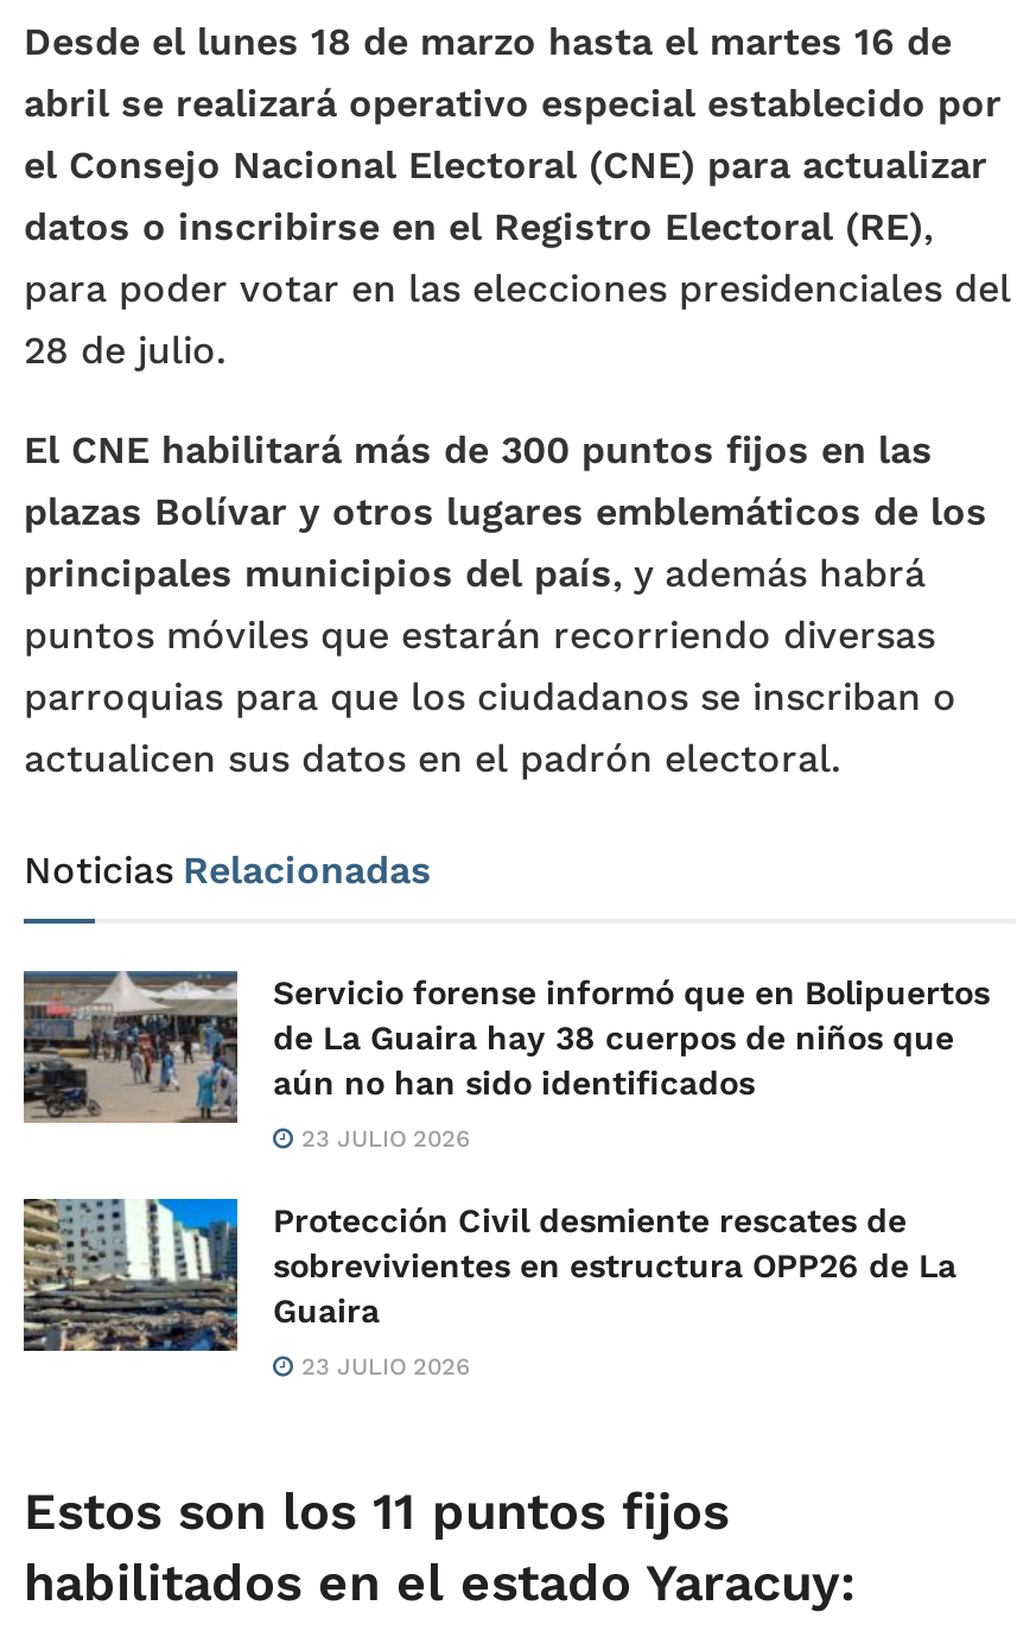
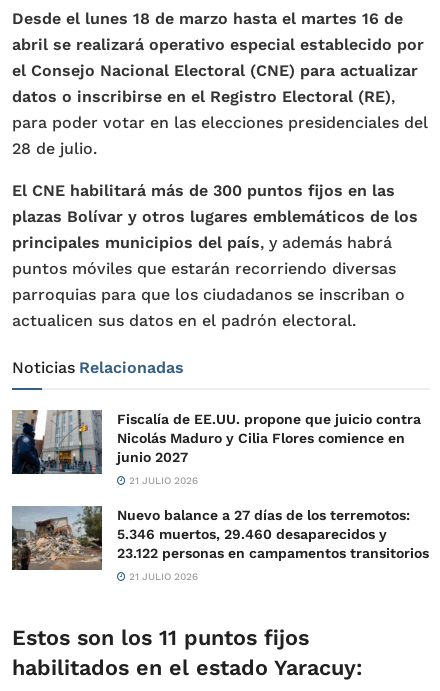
[21,969,990,1125] [image] | Servicio forense informó que en Bolipuertos | de La Guaira hay 38 cuerpos de niños que | aún no han sido identificados -> [11,409,421,475] [image] | Fiscalía de EE.UU. propone que juicio contra | Nicolás Maduro y Cilia Flores comience en | junio 2027
[294,1125,470,1151] 23 JULIO 2026 -> [126,475,198,486] 21 JULIO 2026
[21,1197,956,1353] [image] | Protección Civil desmiente rescates de | sobrevivientes en estructura OPP26 de La | Guaira -> [11,505,429,571] [image] | Nuevo balance a 27 días de los terremotos: | 5.346 muertos, 29.460 desaparecidos y | 23.122 personas en campamentos transitorios
[294,1353,470,1379] 23 JULIO 2026 -> [126,571,198,582] 21 JULIO 2026

